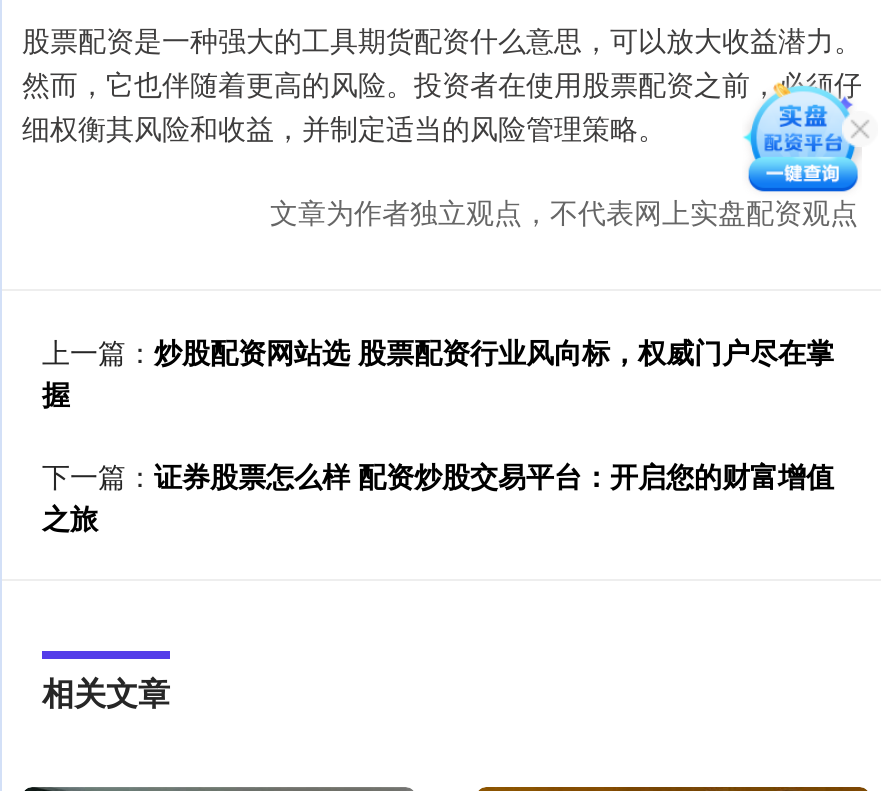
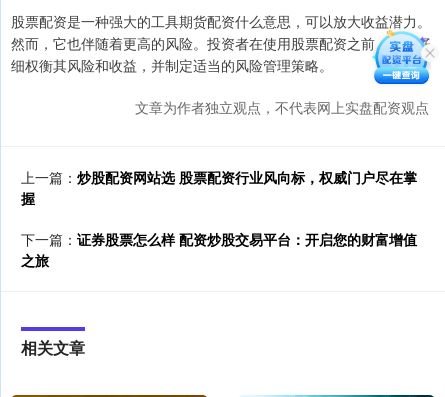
[744,109,868,187] [image] -> [371,56,434,95] [image]

